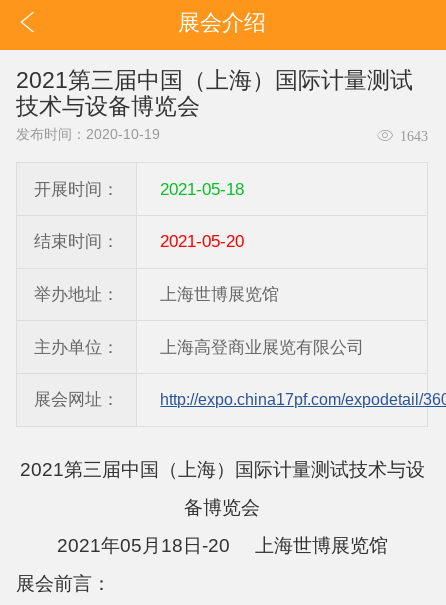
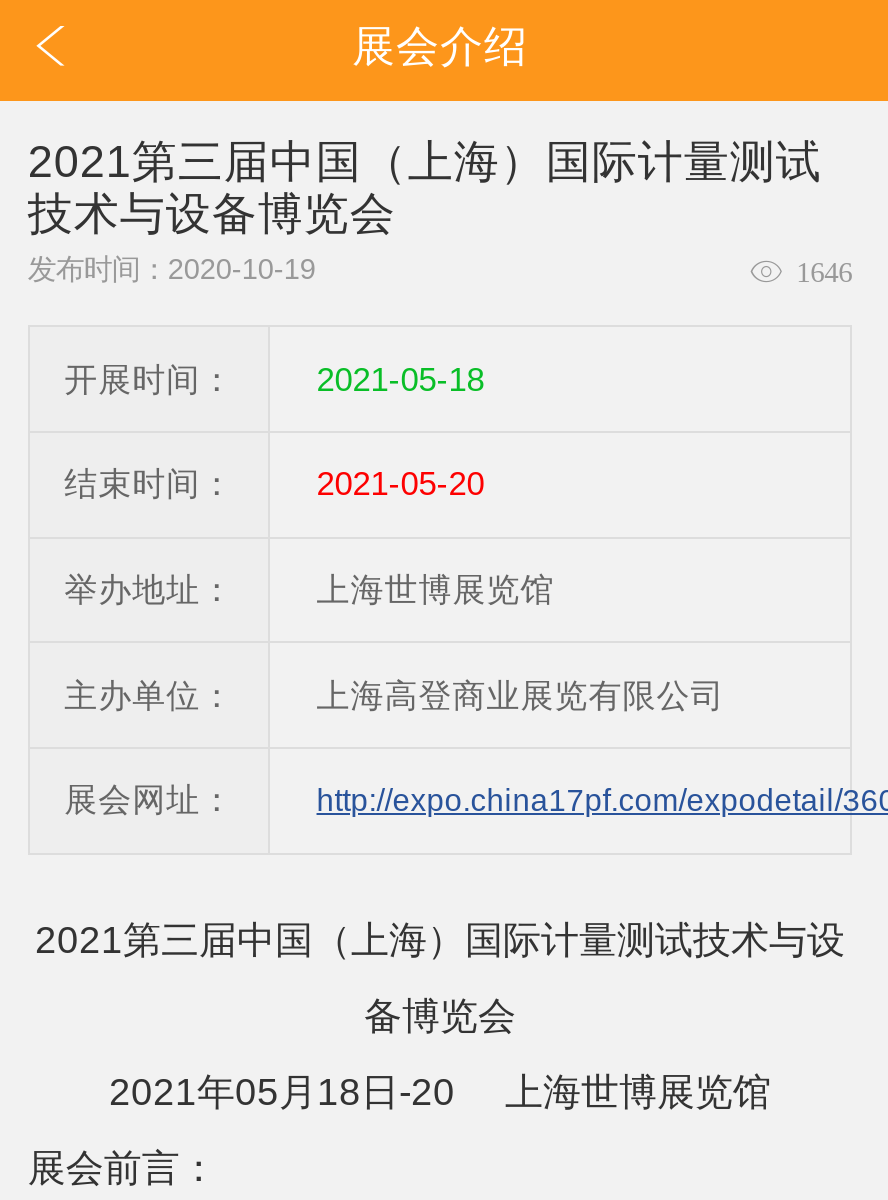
[400,128,428,143] 1643 -> [796,257,852,287] 1646

